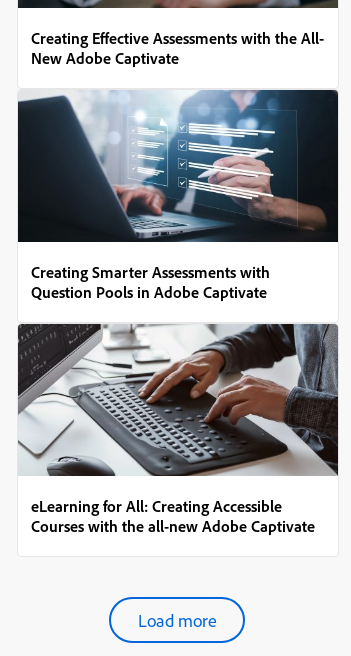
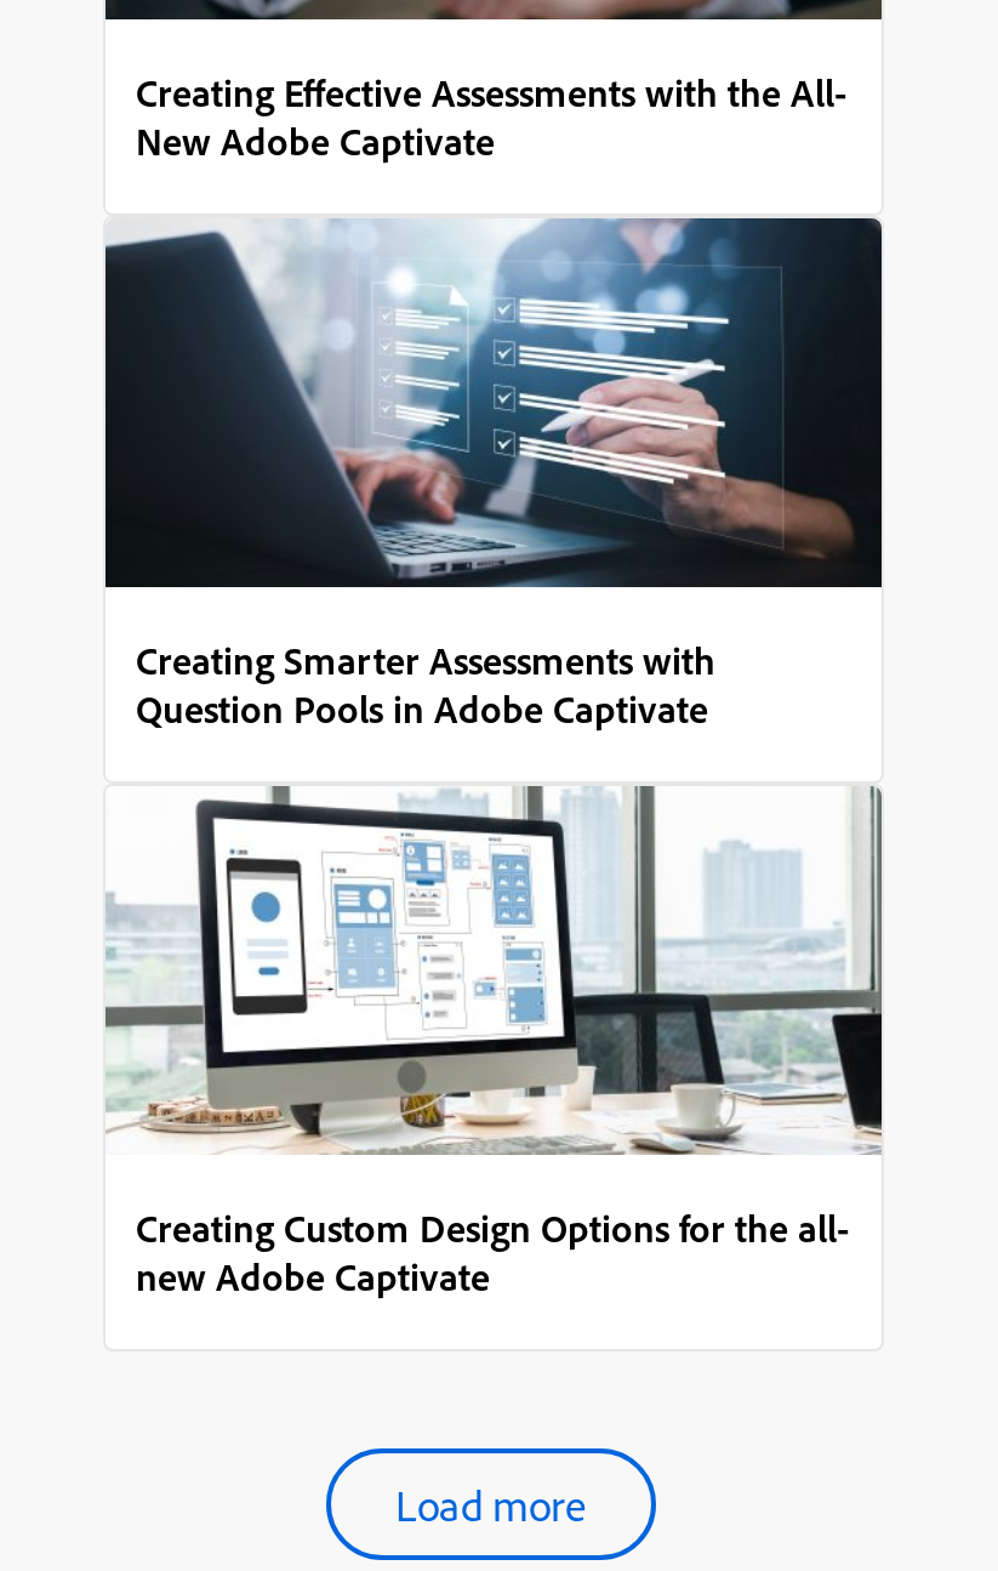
[17,323,339,536] [image] | eLearning for All: Creating Accessible | Courses with the all-new Adobe Captivate -> [103,784,884,1300] [image] | Creating Custom Design Options for the all- | new Adobe Captivate

